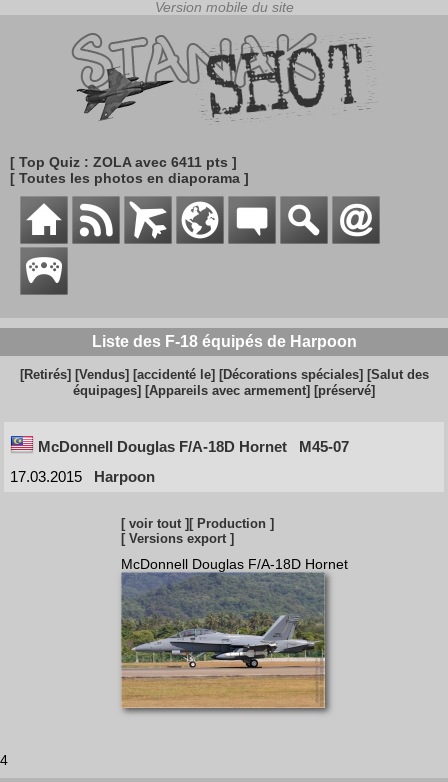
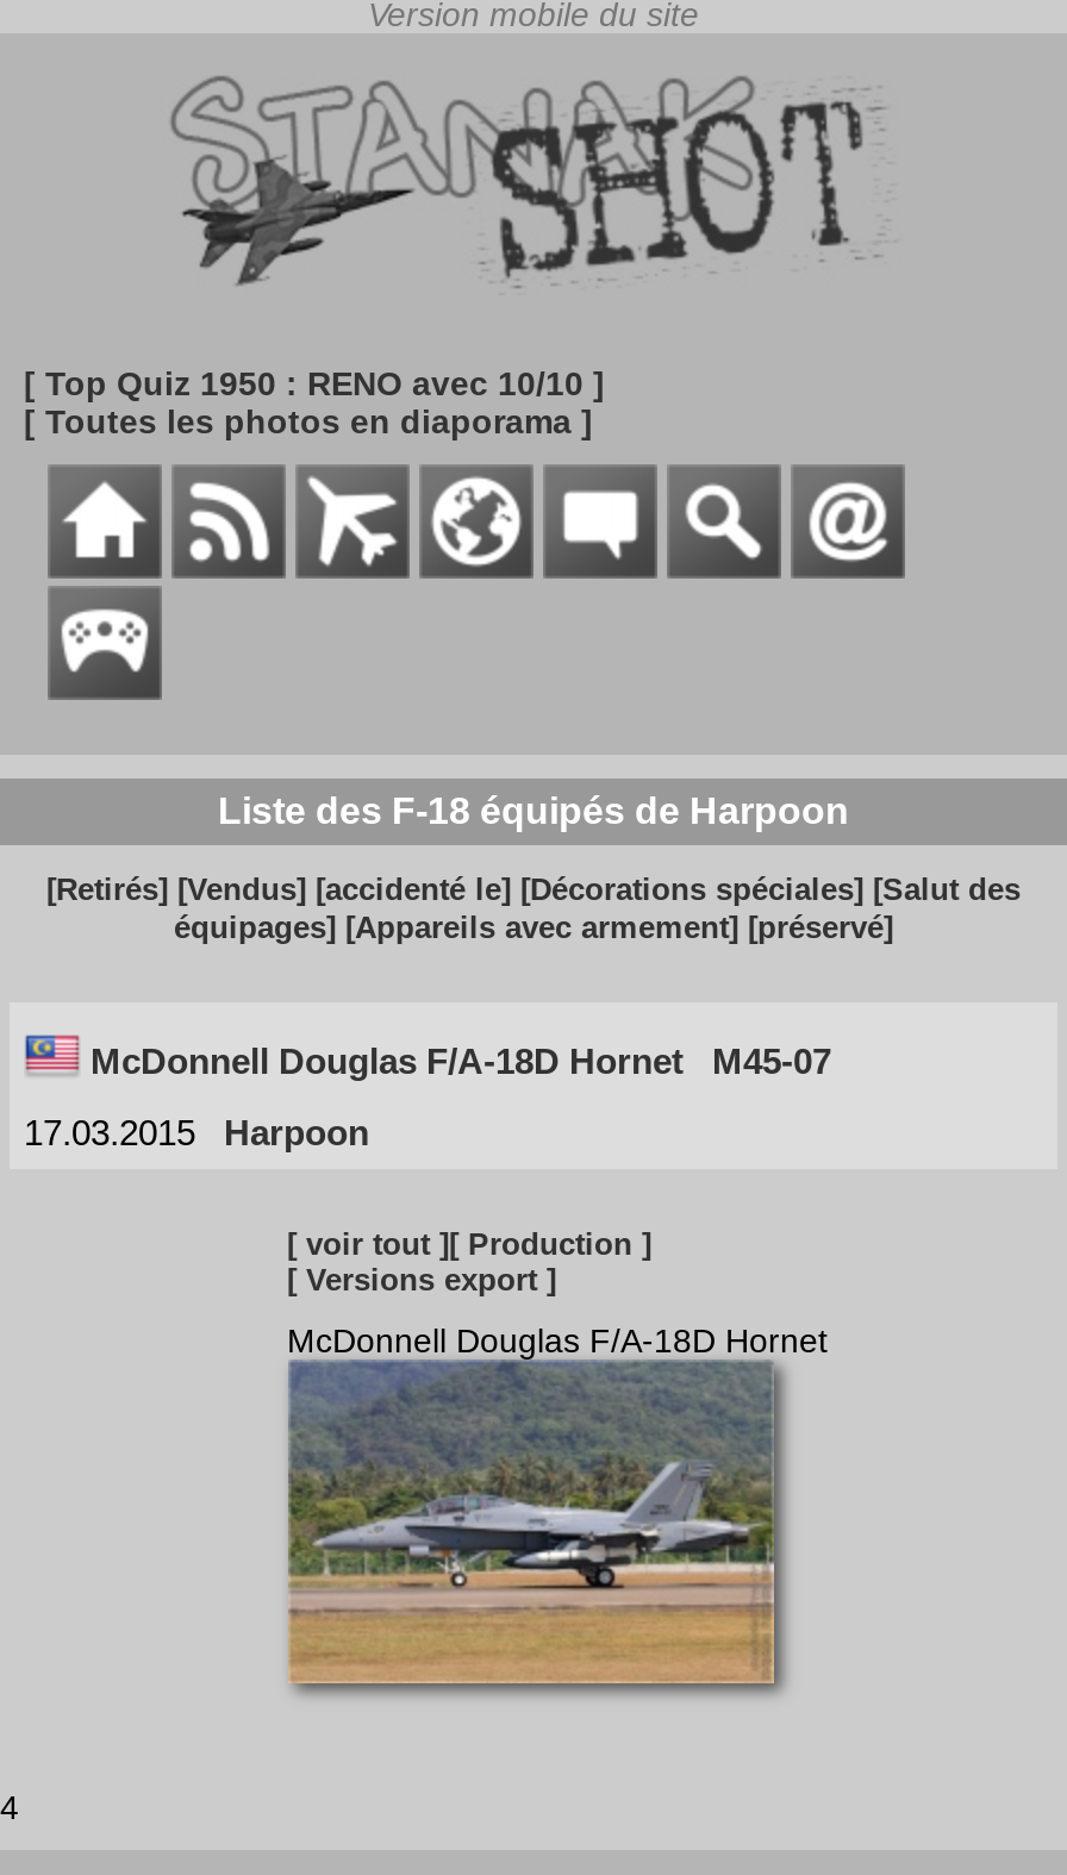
[10,154,237,170] [ Top Quiz : ZOLA avec 6411 pts ] -> [24,364,605,402] [ Top Quiz 1950 : RENO avec 10/10 ]

